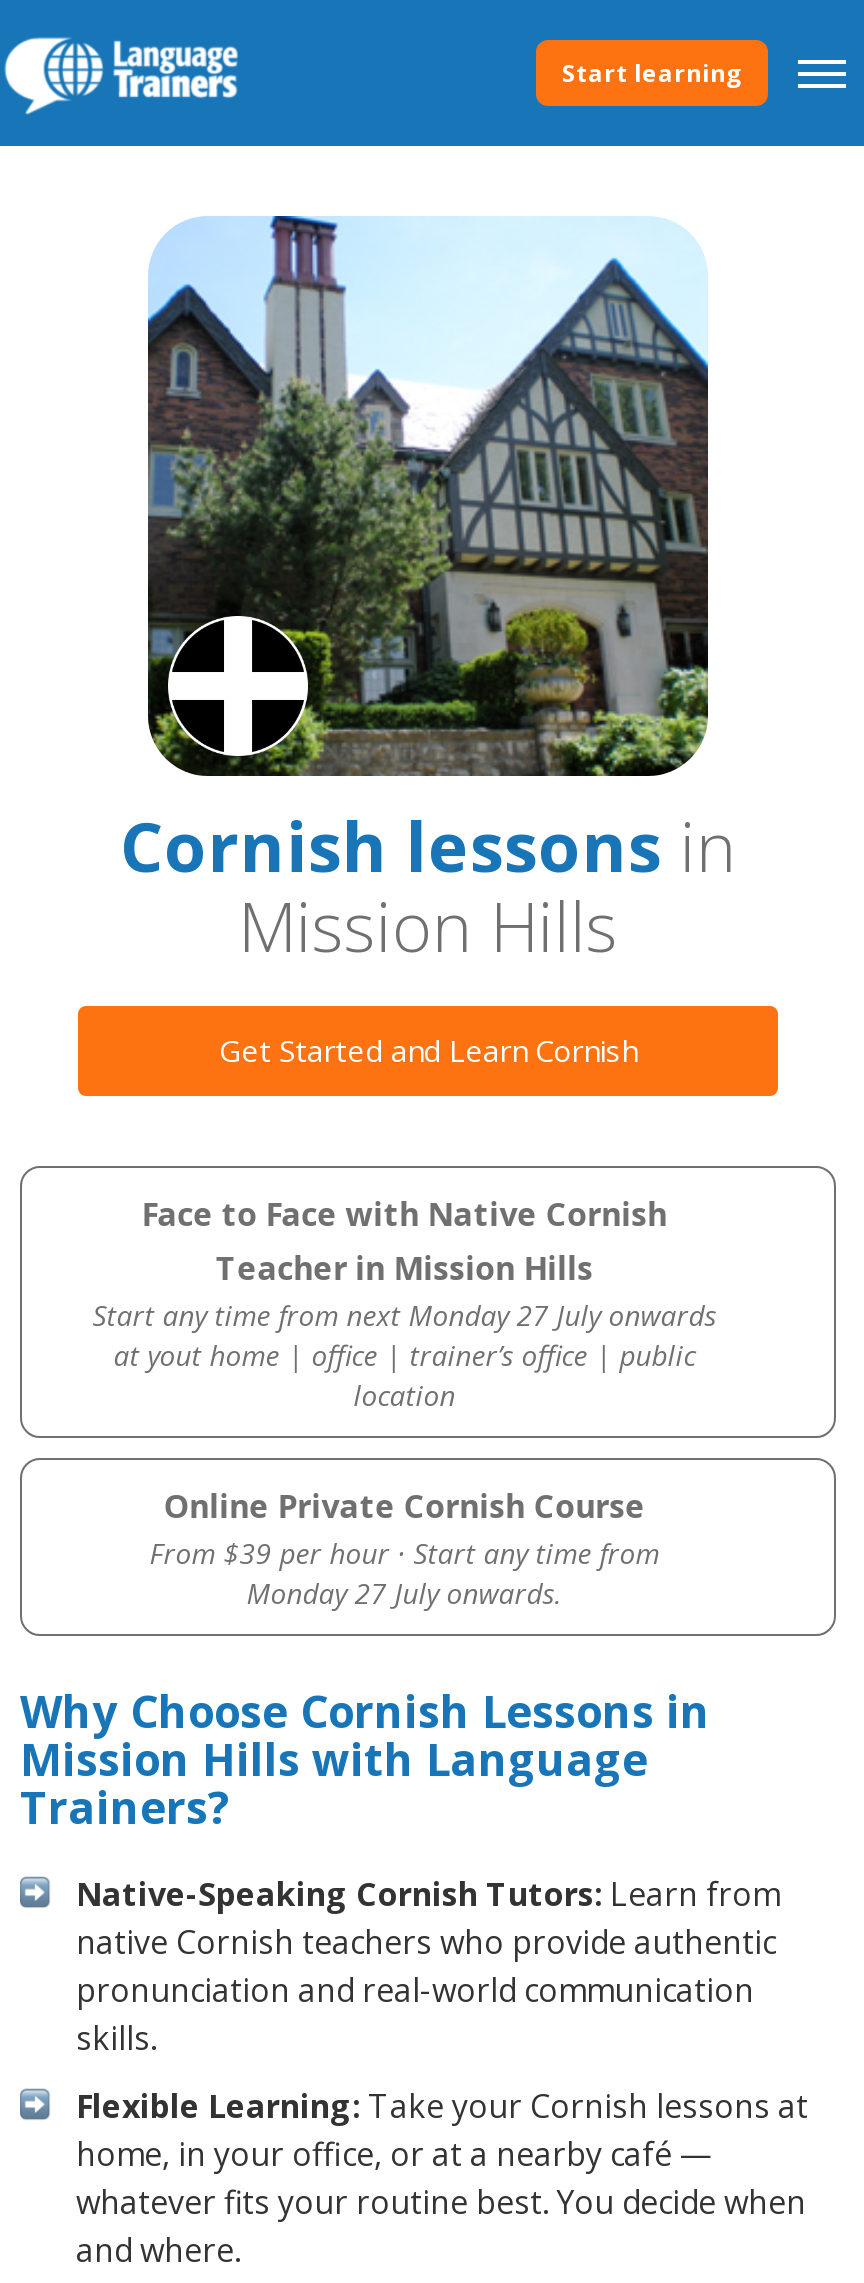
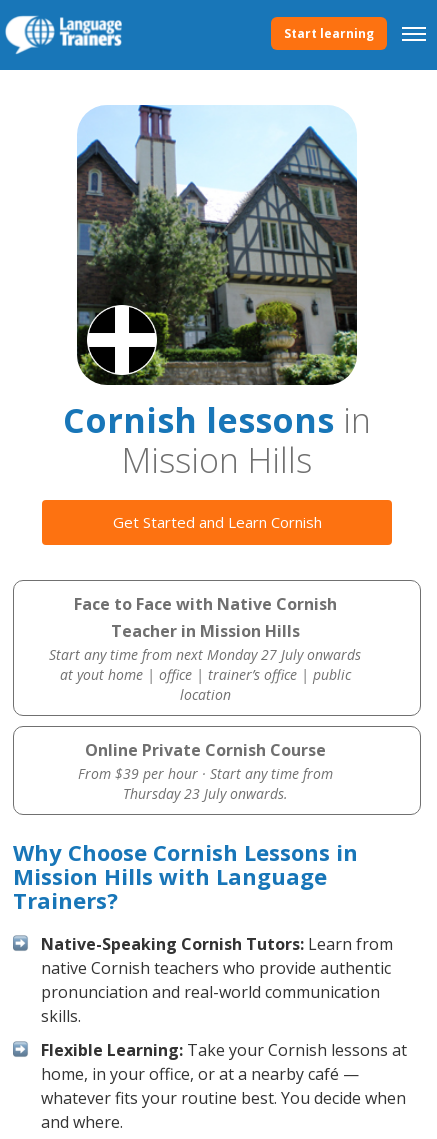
[246,1574,562,1612] Monday 27 July onwards. -> [123,784,288,803] Thursday 23 July onwards.

